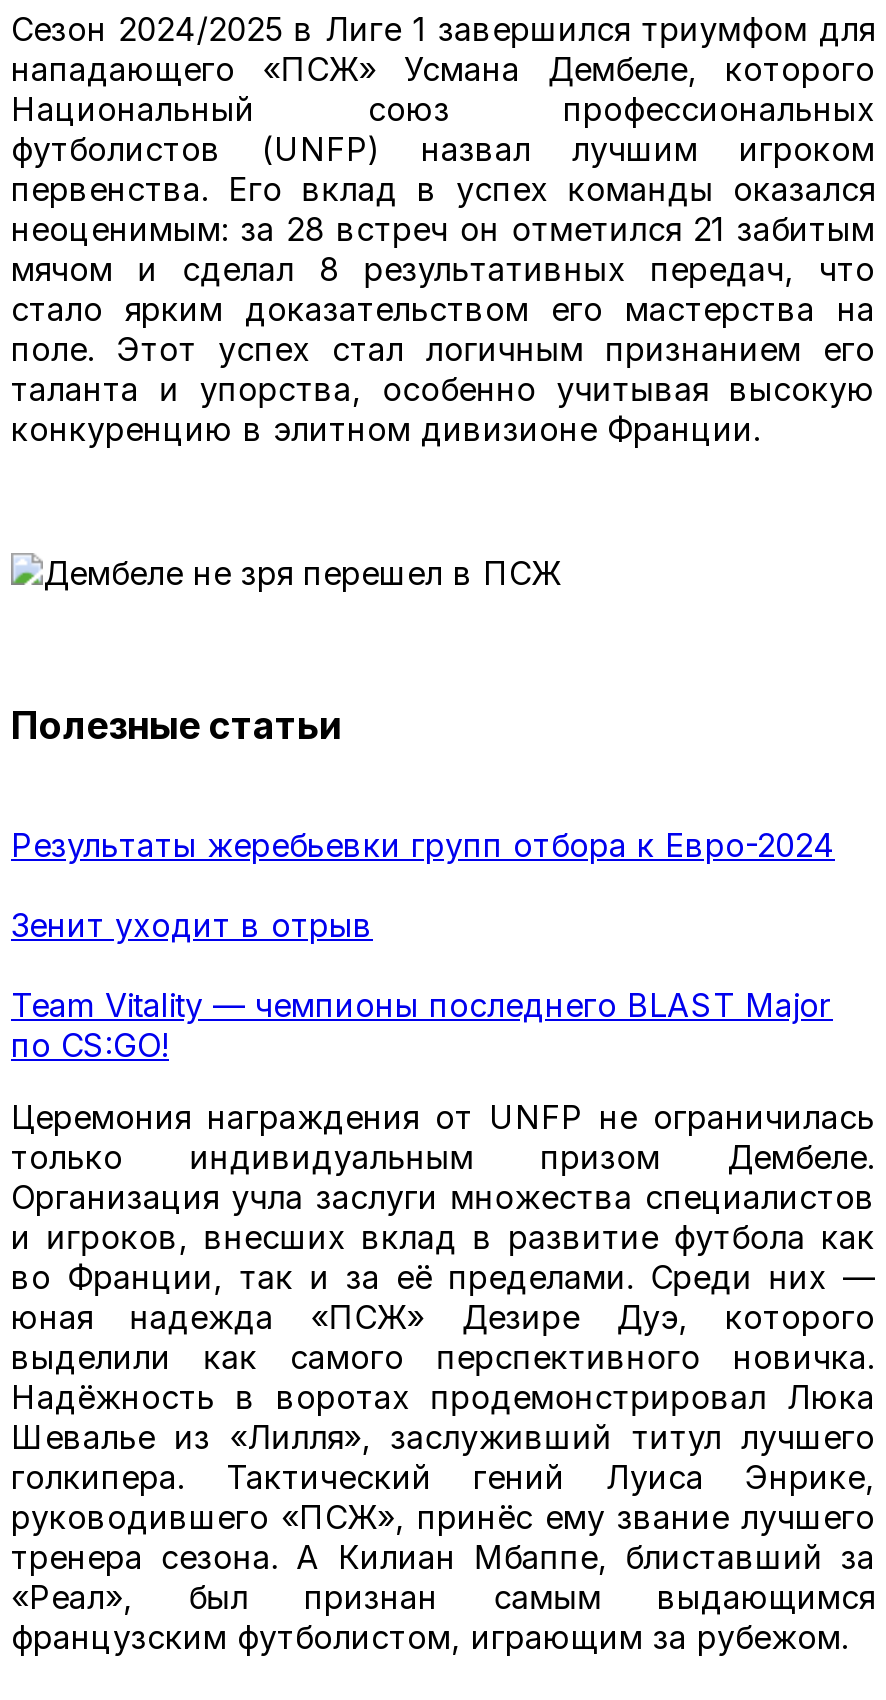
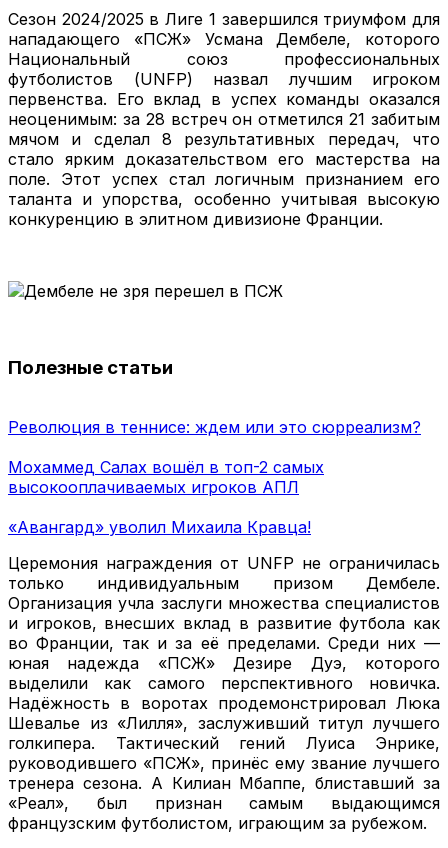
[11,826,835,866] Результаты жеребьевки групп отбора к Евро-2024 -> [8,417,421,437] Революция в теннисе: ждем или это сюрреализм?
[11,906,373,946] Зенит уходит в отрыв -> [8,457,324,497] Мохаммед Салах вошёл в топ-2 самых | высокооплачиваемых игроков АПЛ
[11,986,833,1066] Team Vitality — чемпионы последнего BLAST Major | по CS:GO! -> [8,517,311,537] «Авангард» уволил Михаила Кравца!

